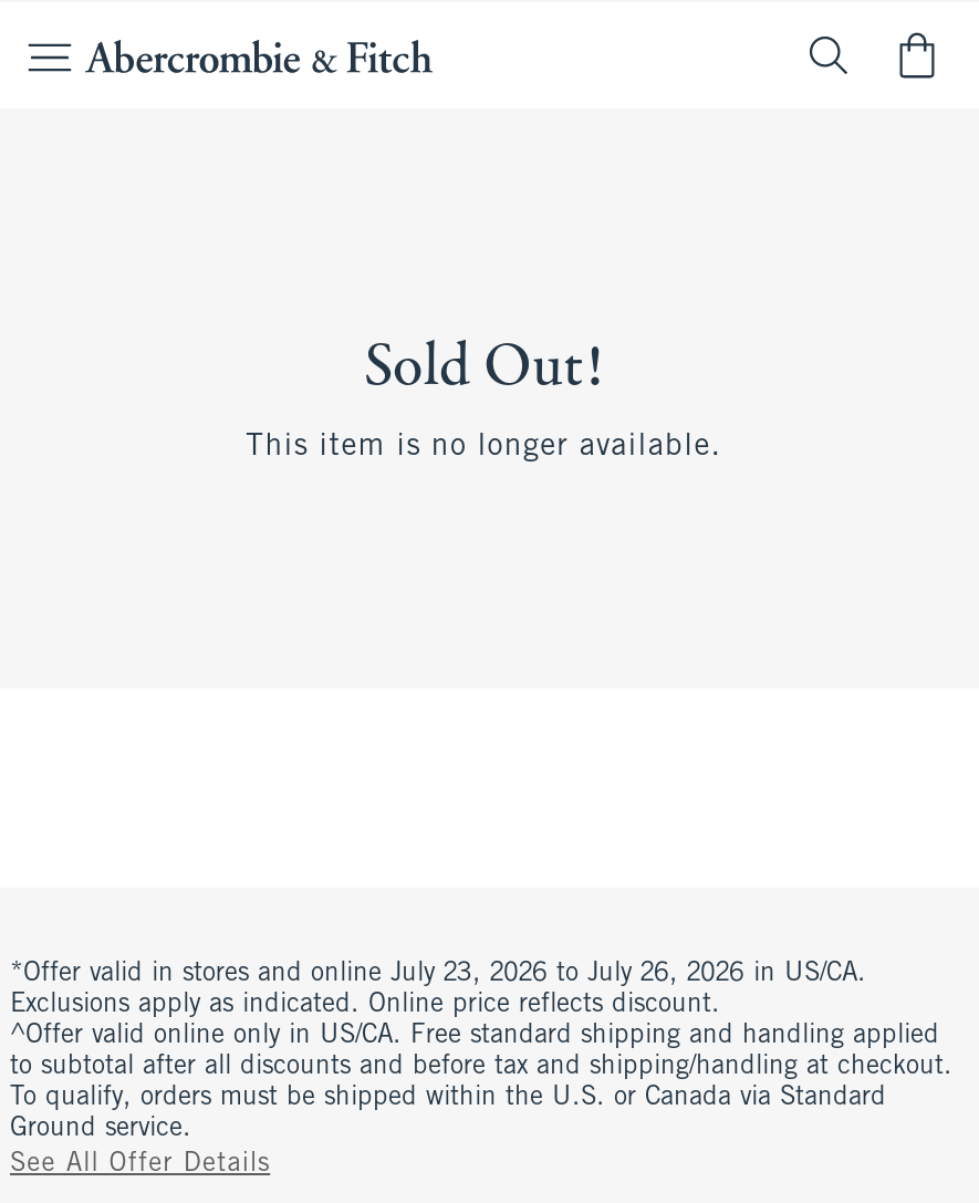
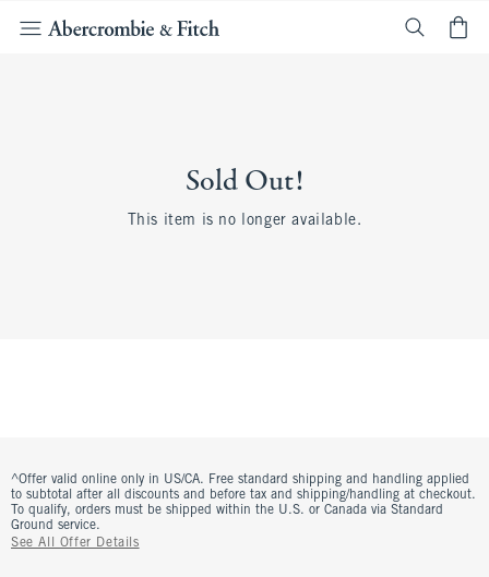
[10,961,866,1018] *Offer valid in stores and online July 23, 2026 to July 26, 2026 in US/CA. | Exclusions apply as indicated. Online price reflects discount. -> none

